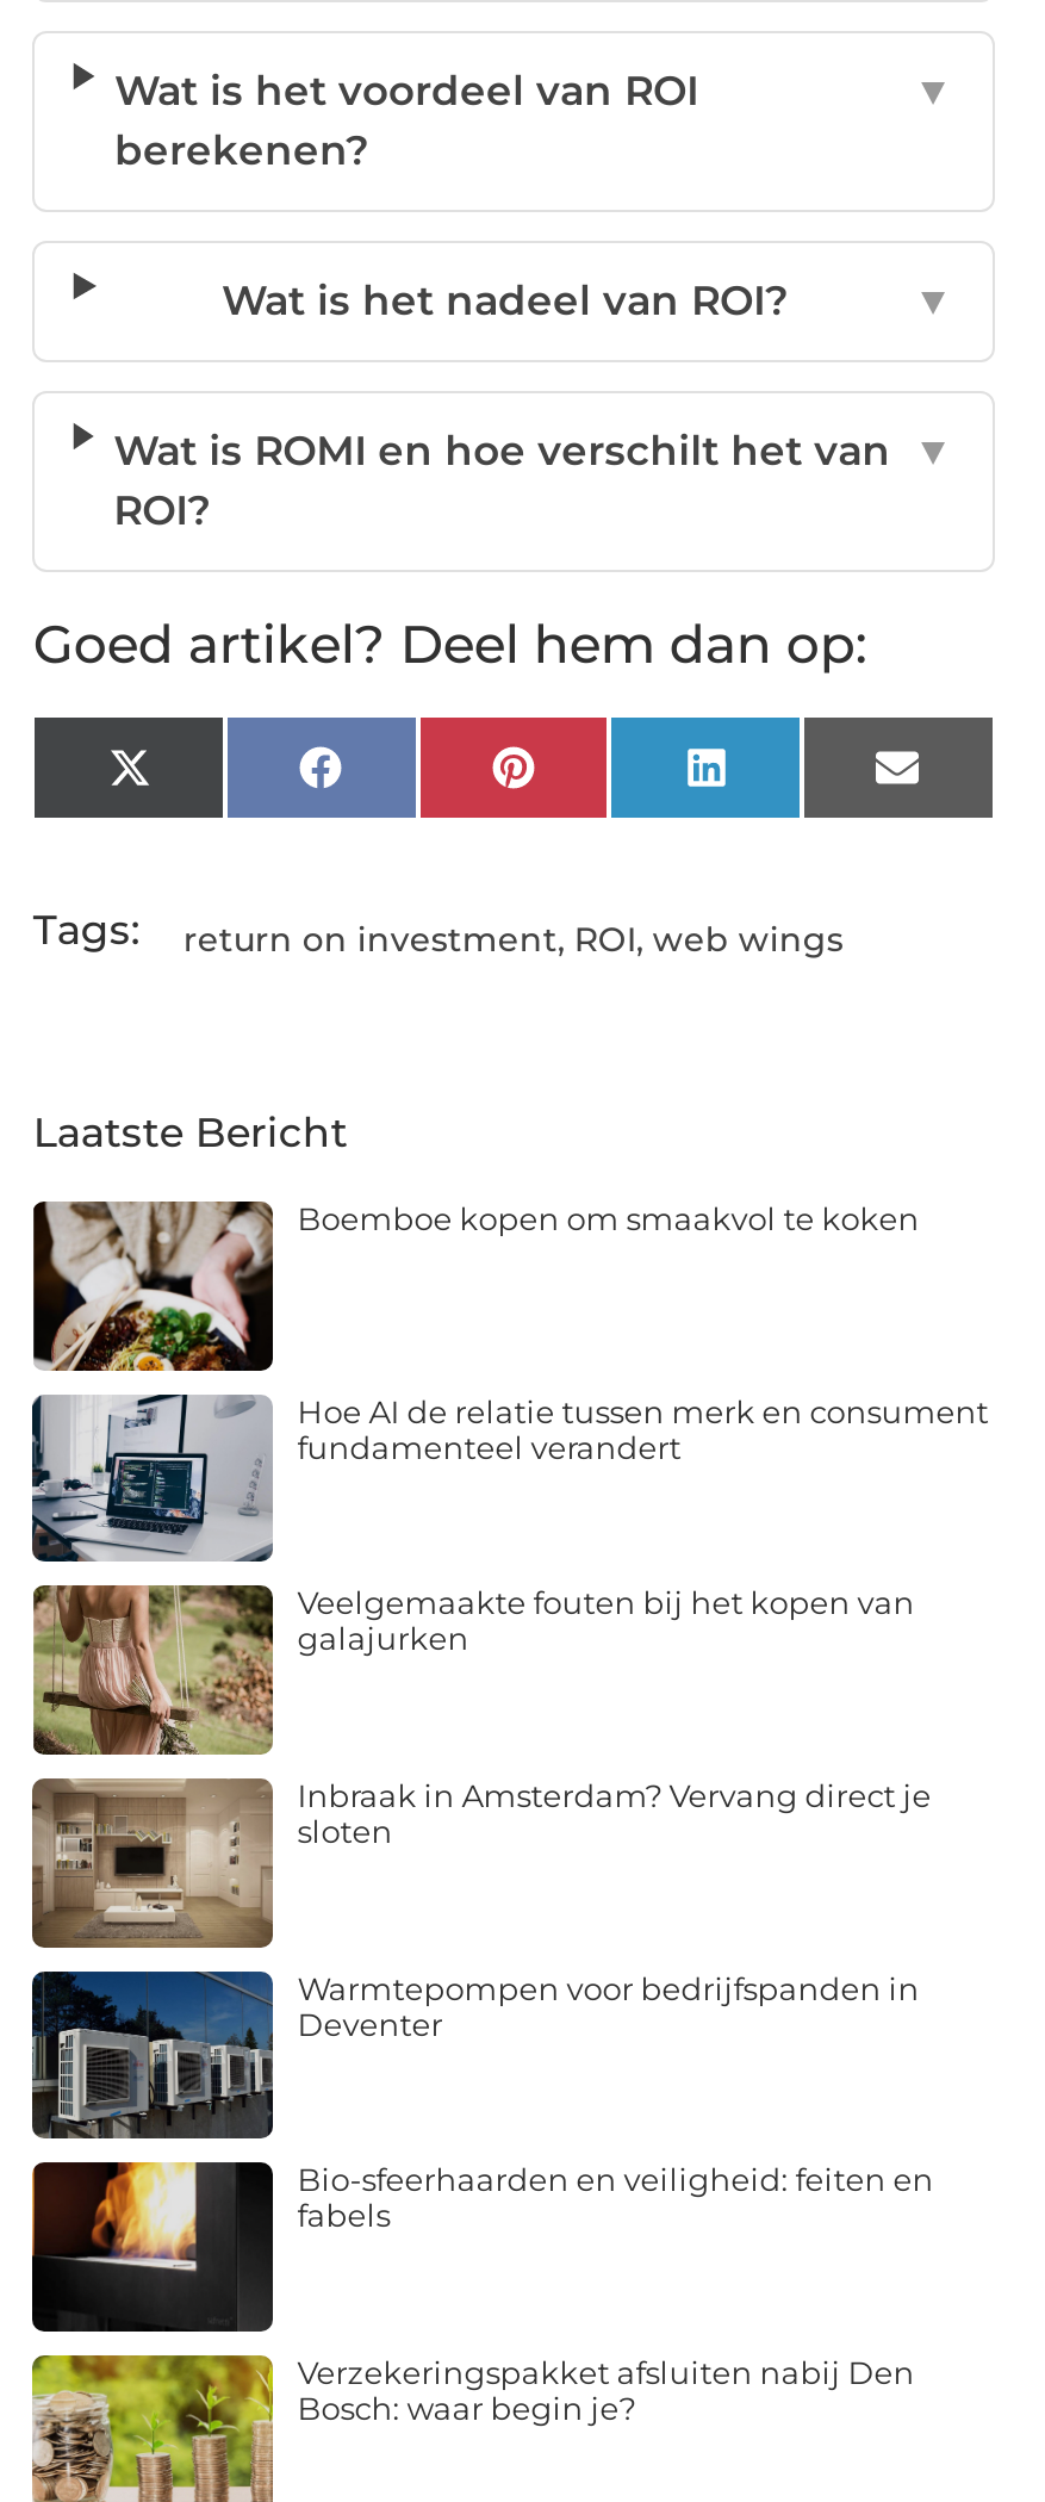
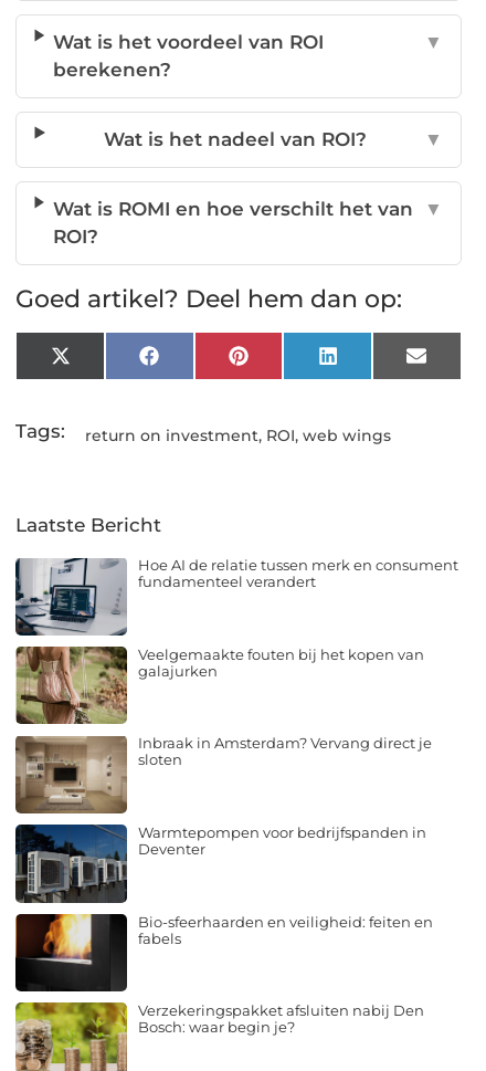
[30,1199,919,1373] [image] | Boemboe kopen om smaakvol te koken -> none

